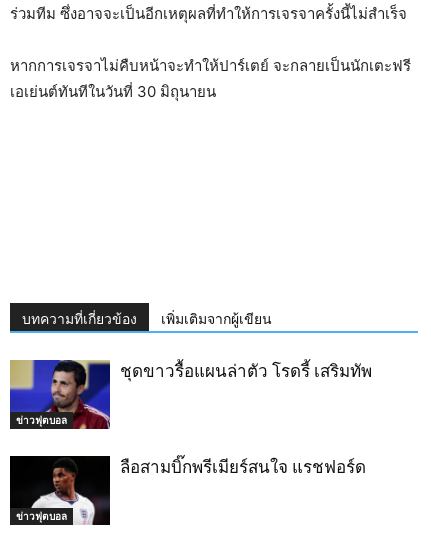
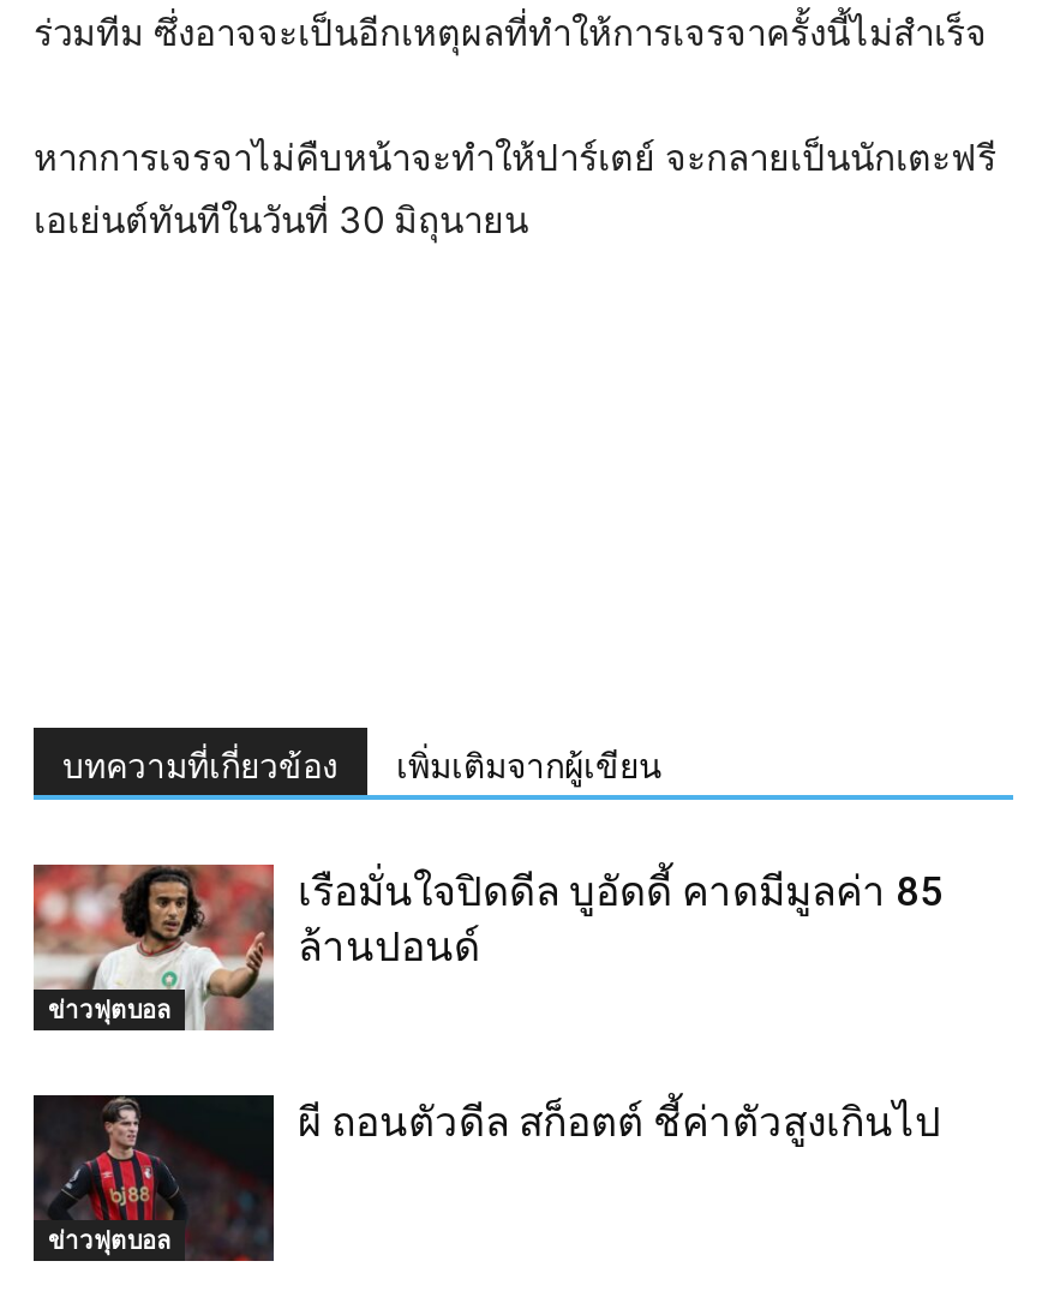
[9,359,372,429] [image] | ชุดขาวรื้อแผนล่าตัว โรดรี้ เสริมทัพ -> [31,862,944,1030] [image] | เรือมั่นใจปิดดีล บูอัดดี้ คาดมีมูลค่า 85 | ล้านปอนด์
[11,457,366,525] [image] | ลือสามบิ๊กพรีเมียร์สนใจ แรชฟอร์ด -> [34,1095,941,1263] [image] | ผี ถอนตัวดีล สก็อตต์ ชี้ค่าตัวสูงเกินไป

